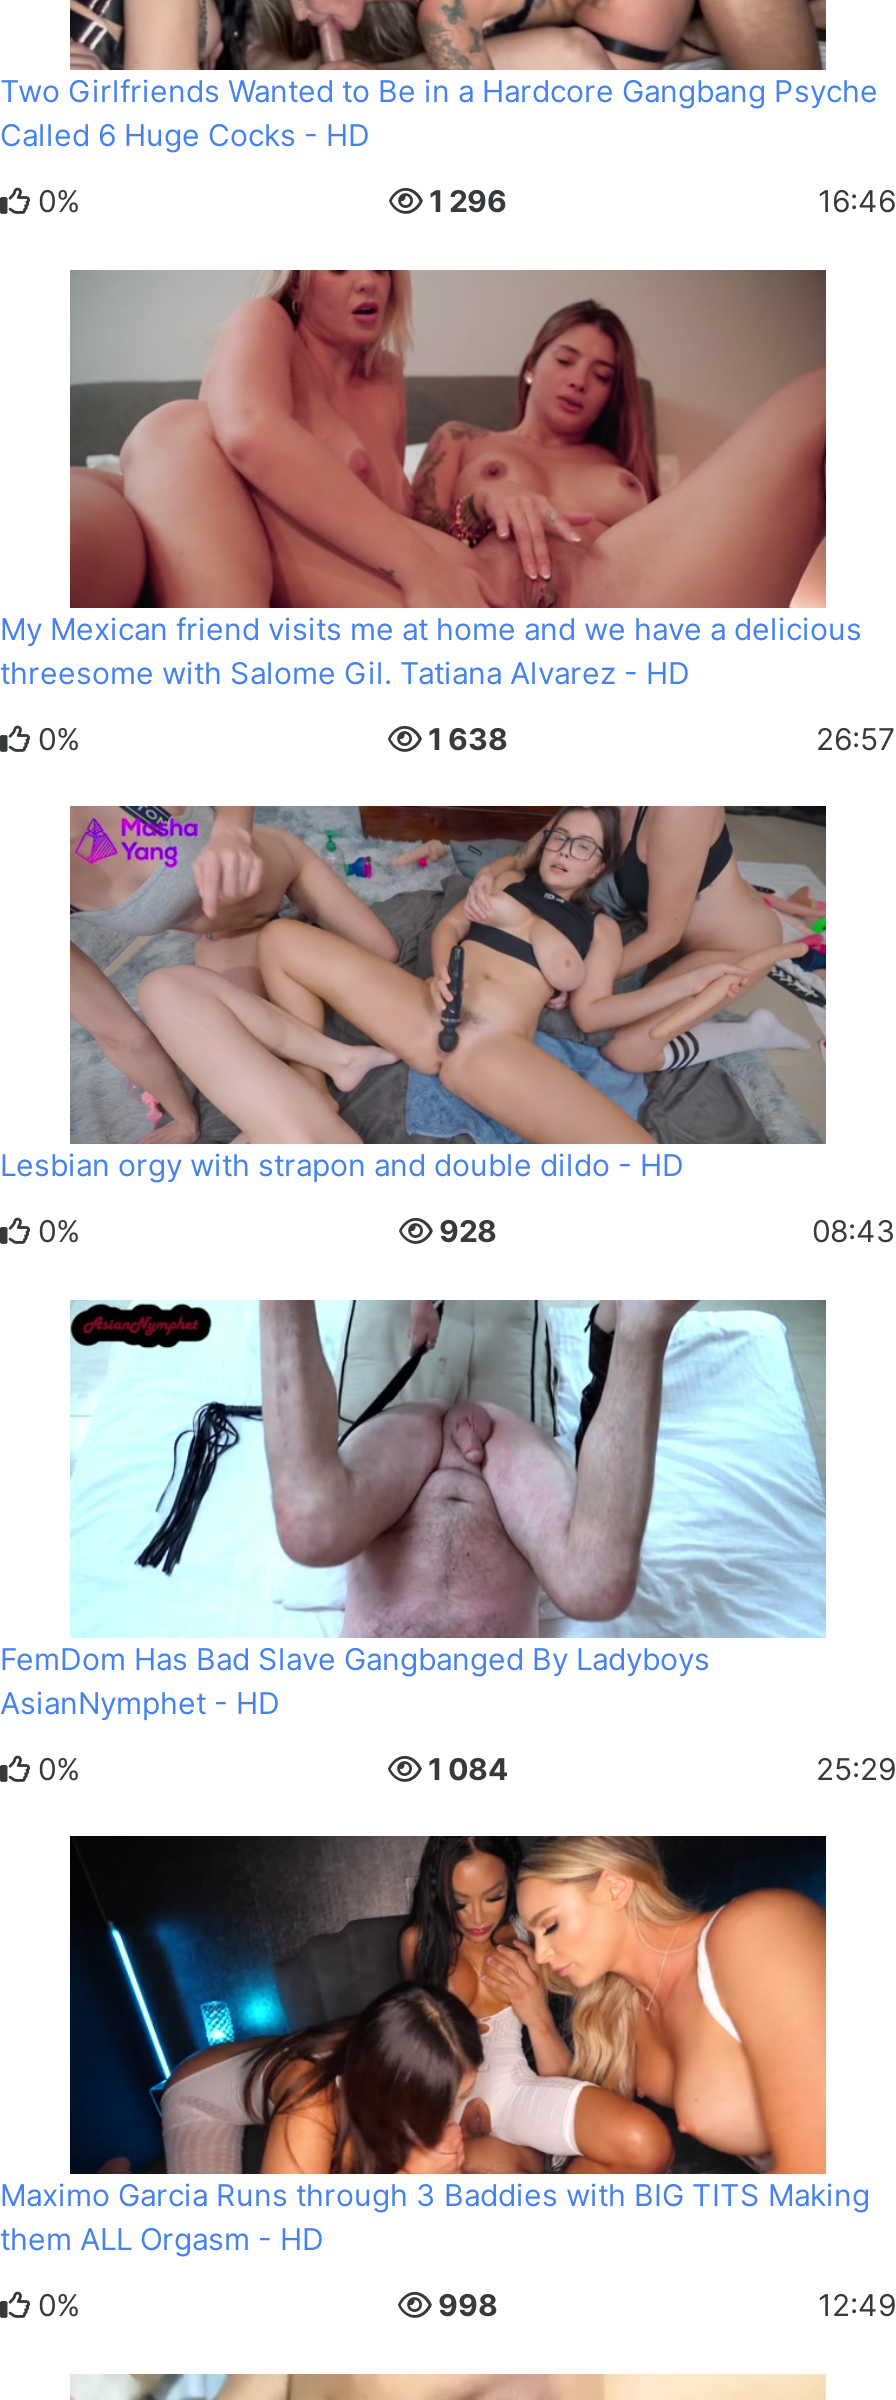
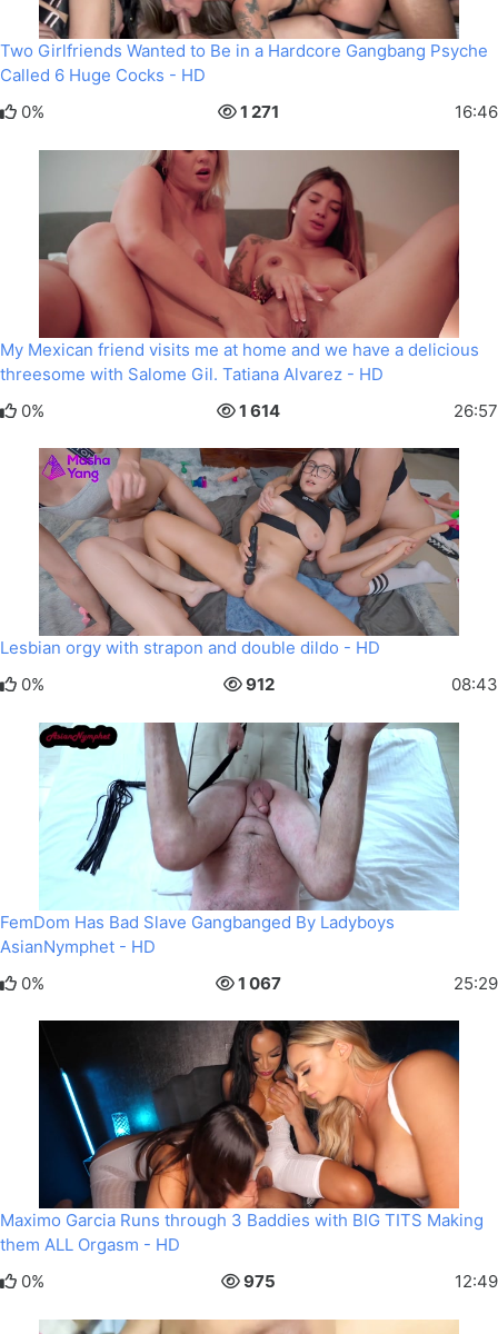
[423,182,507,220] 1 296 -> [237,101,280,123] 1 271
[422,720,508,758] 1 638 -> [236,400,281,421] 1 614
[433,1212,497,1250] 928 -> [242,674,275,695] 912
[422,1750,508,1788] 1 084 -> [235,972,282,994] 1 067
[432,2286,498,2324] 998 -> [241,1271,276,1292] 975

